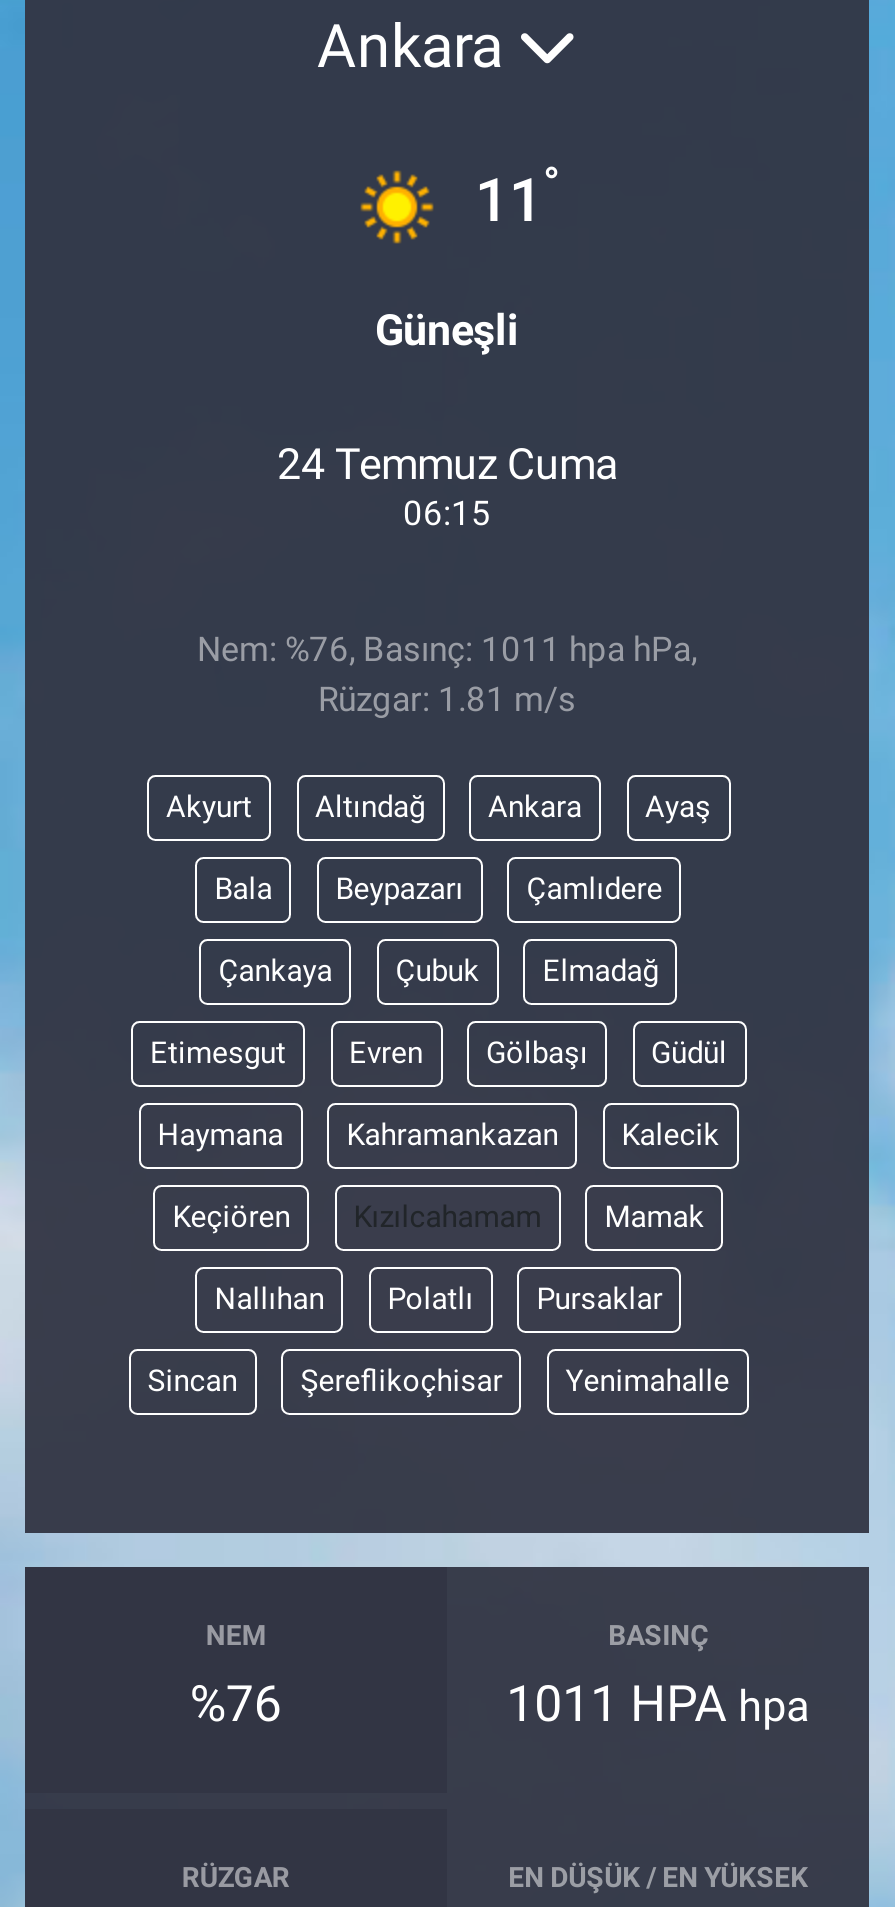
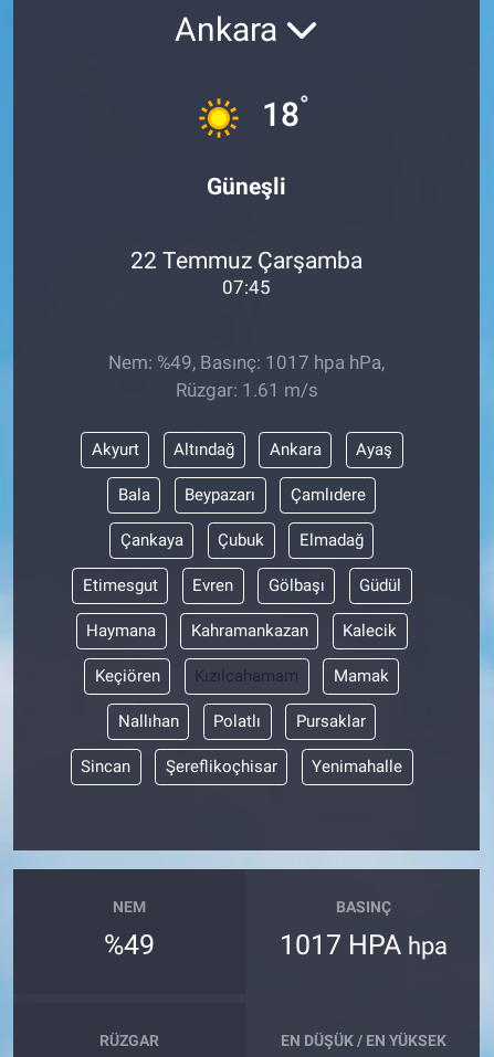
[475,157,561,236] 11 ° -> [262,91,309,134] 18 °
[277,439,617,489] 24 Temmuz Cuma -> [130,246,362,274] 22 Temmuz Çarşamba
[403,493,491,533] 06:15 -> [222,276,271,298] 07:45
[197,628,697,668] Nem: %76, Basınç: 1011 hpa hPa, -> [108,351,385,373] Nem: %49, Basınç: 1017 hpa hPa,
[318,678,576,718] Rüzgar: 1.81 m/s -> [175,378,318,400] Rüzgar: 1.61 m/s
[190,1675,282,1733] %76 -> [104,929,155,961] %49
[506,1675,810,1733] 1011 HPA hpa -> [279,929,447,961] 1017 HPA hpa

